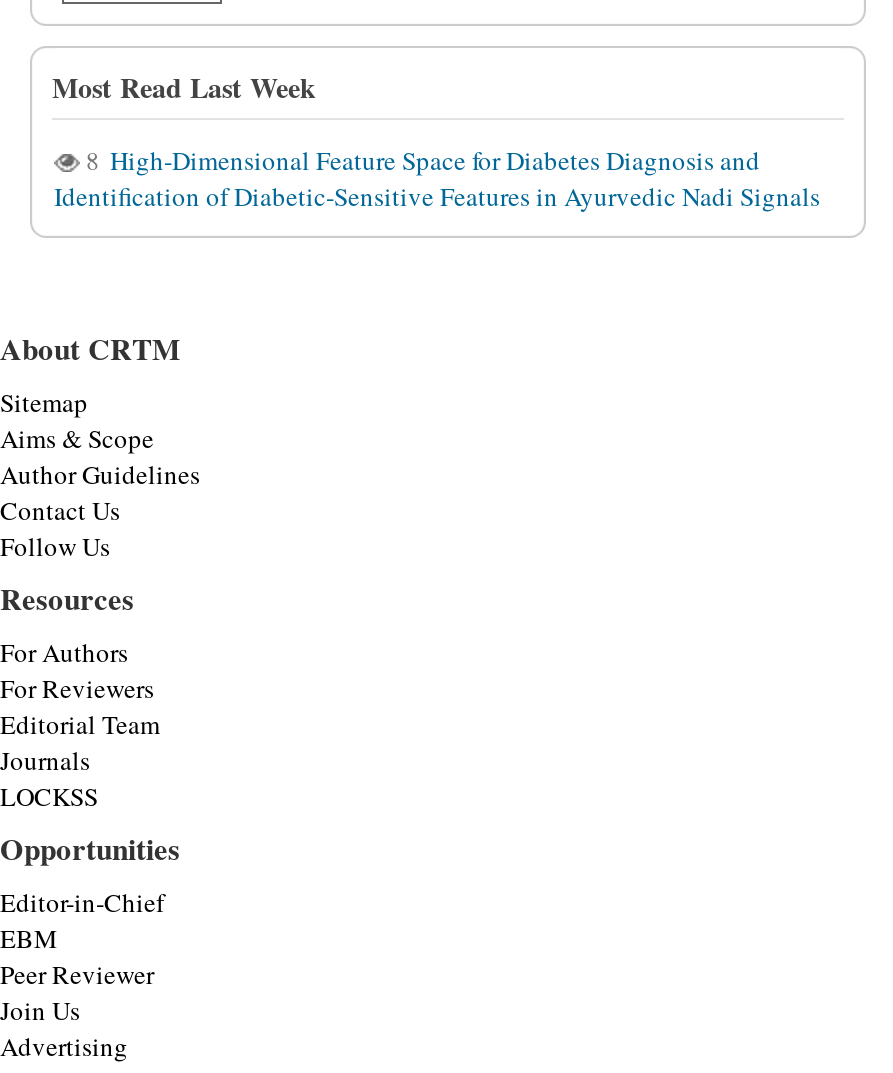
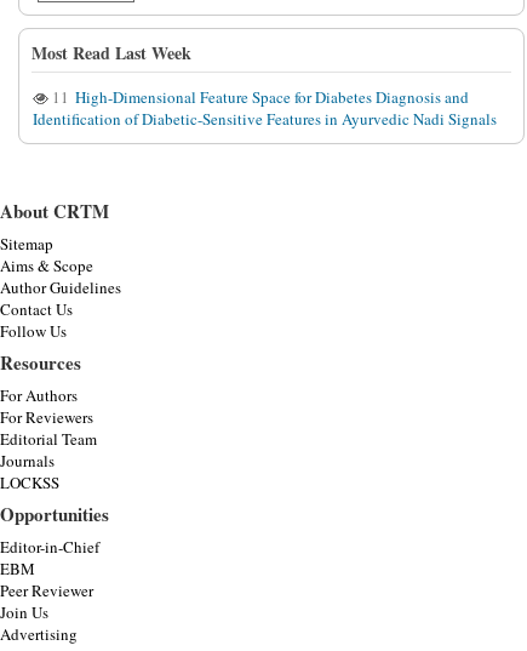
[86,143,760,179] 8 High-Dimensional Feature Space for Diabetes Diagnosis and -> [52,86,469,108] 11 High-Dimensional Feature Space for Diabetes Diagnosis and

